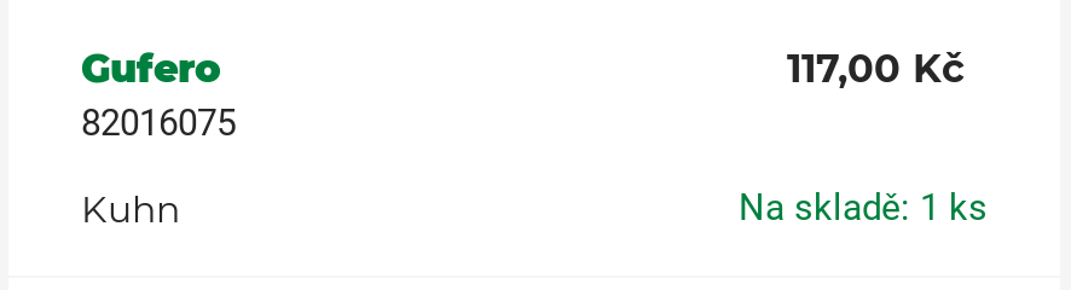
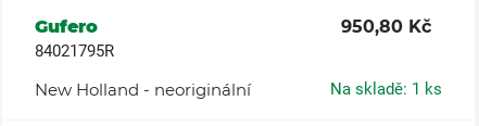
[81,46,963,145] 117,00 Kč | 82016075 -> [35,16,431,61] 950,80 Kč | 84021795R
[81,186,180,232] Kuhn -> [35,79,251,100] New Holland - neoriginální

